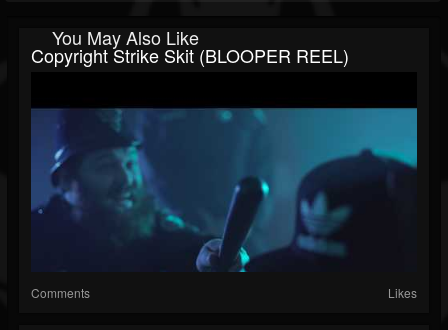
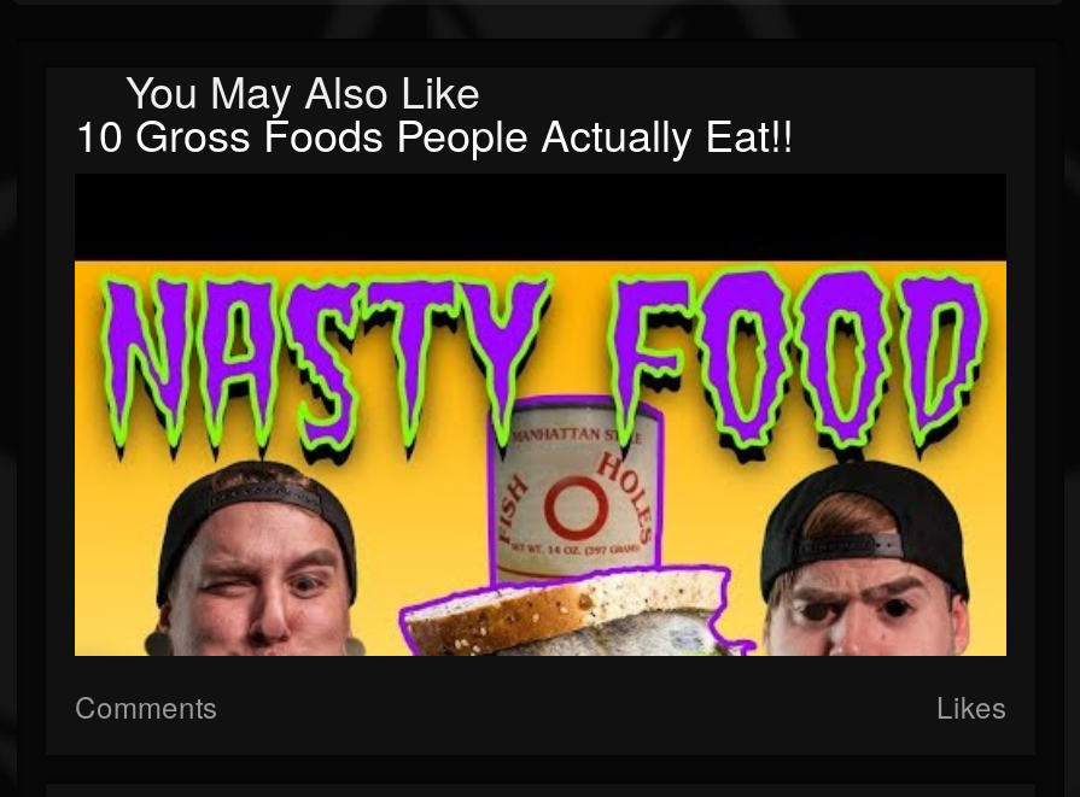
[31,42,349,68] Copyright Strike Skit (BLOOPER REEL) -> [75,102,794,164] 10 Gross Foods People Actually Eat!!
[30,107,418,273] [image] -> [72,258,1009,658] [image]

